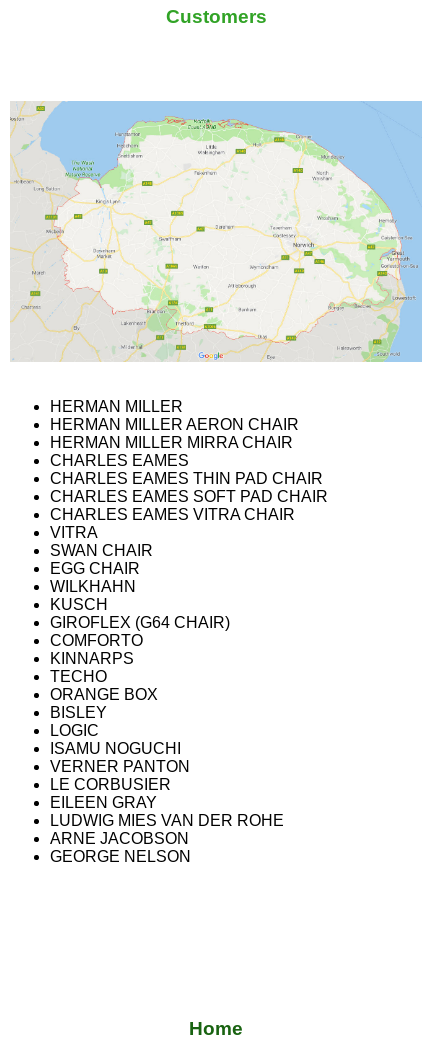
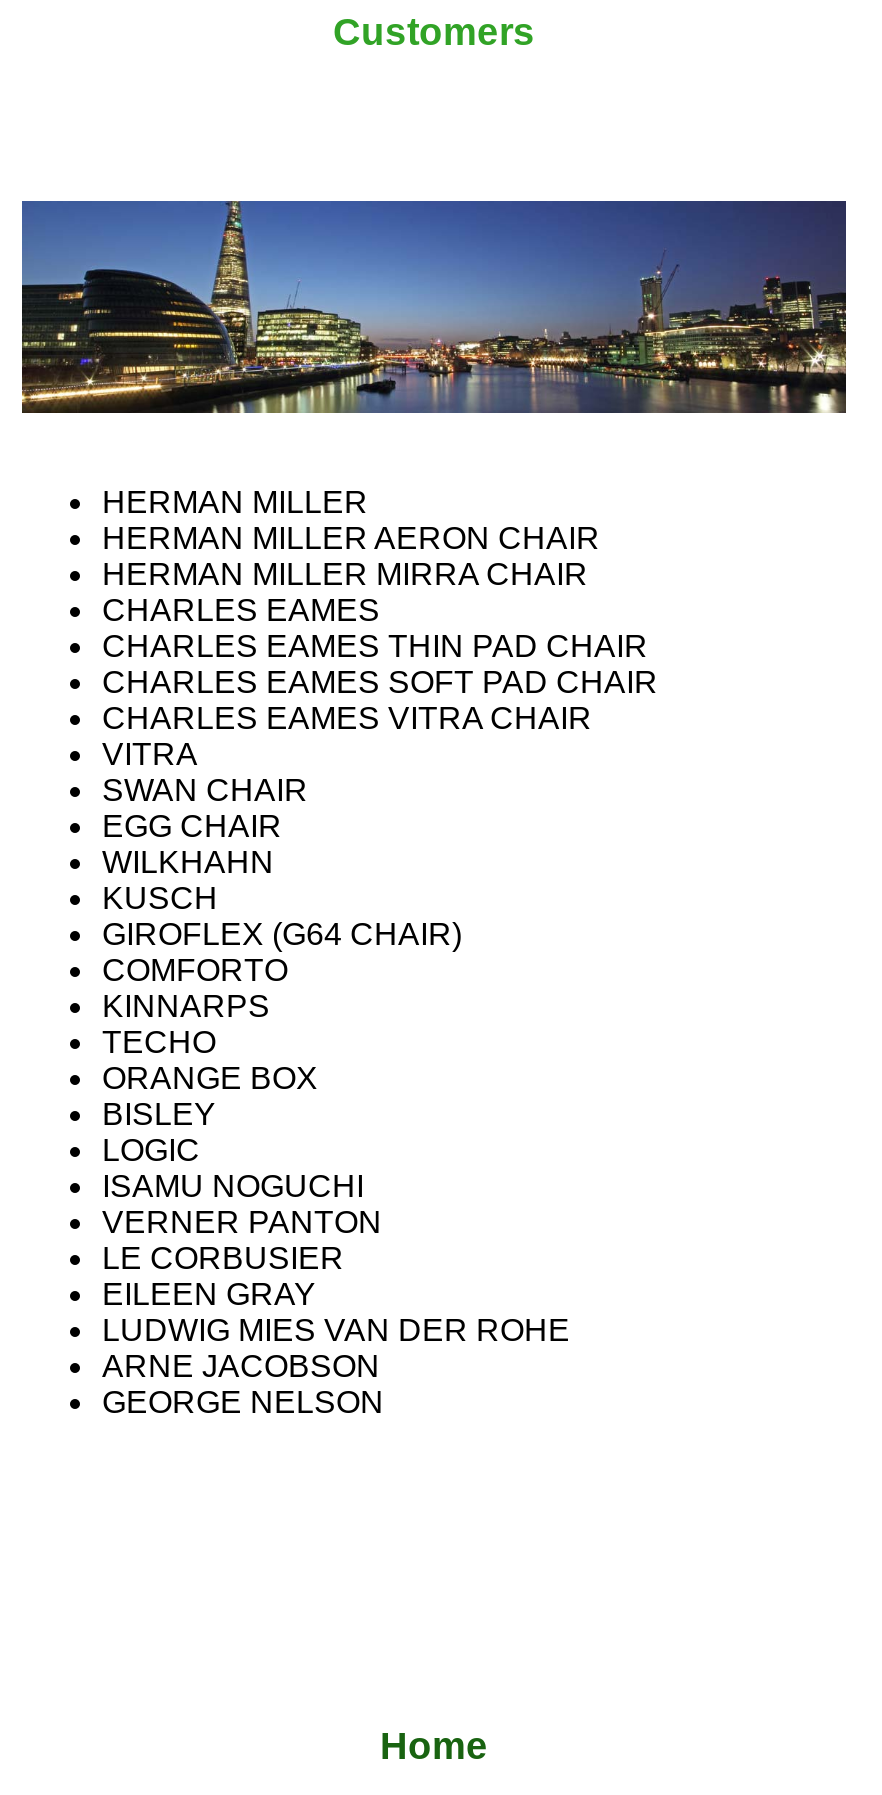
[9,100,423,363] [image] -> [20,199,848,415] [image]

